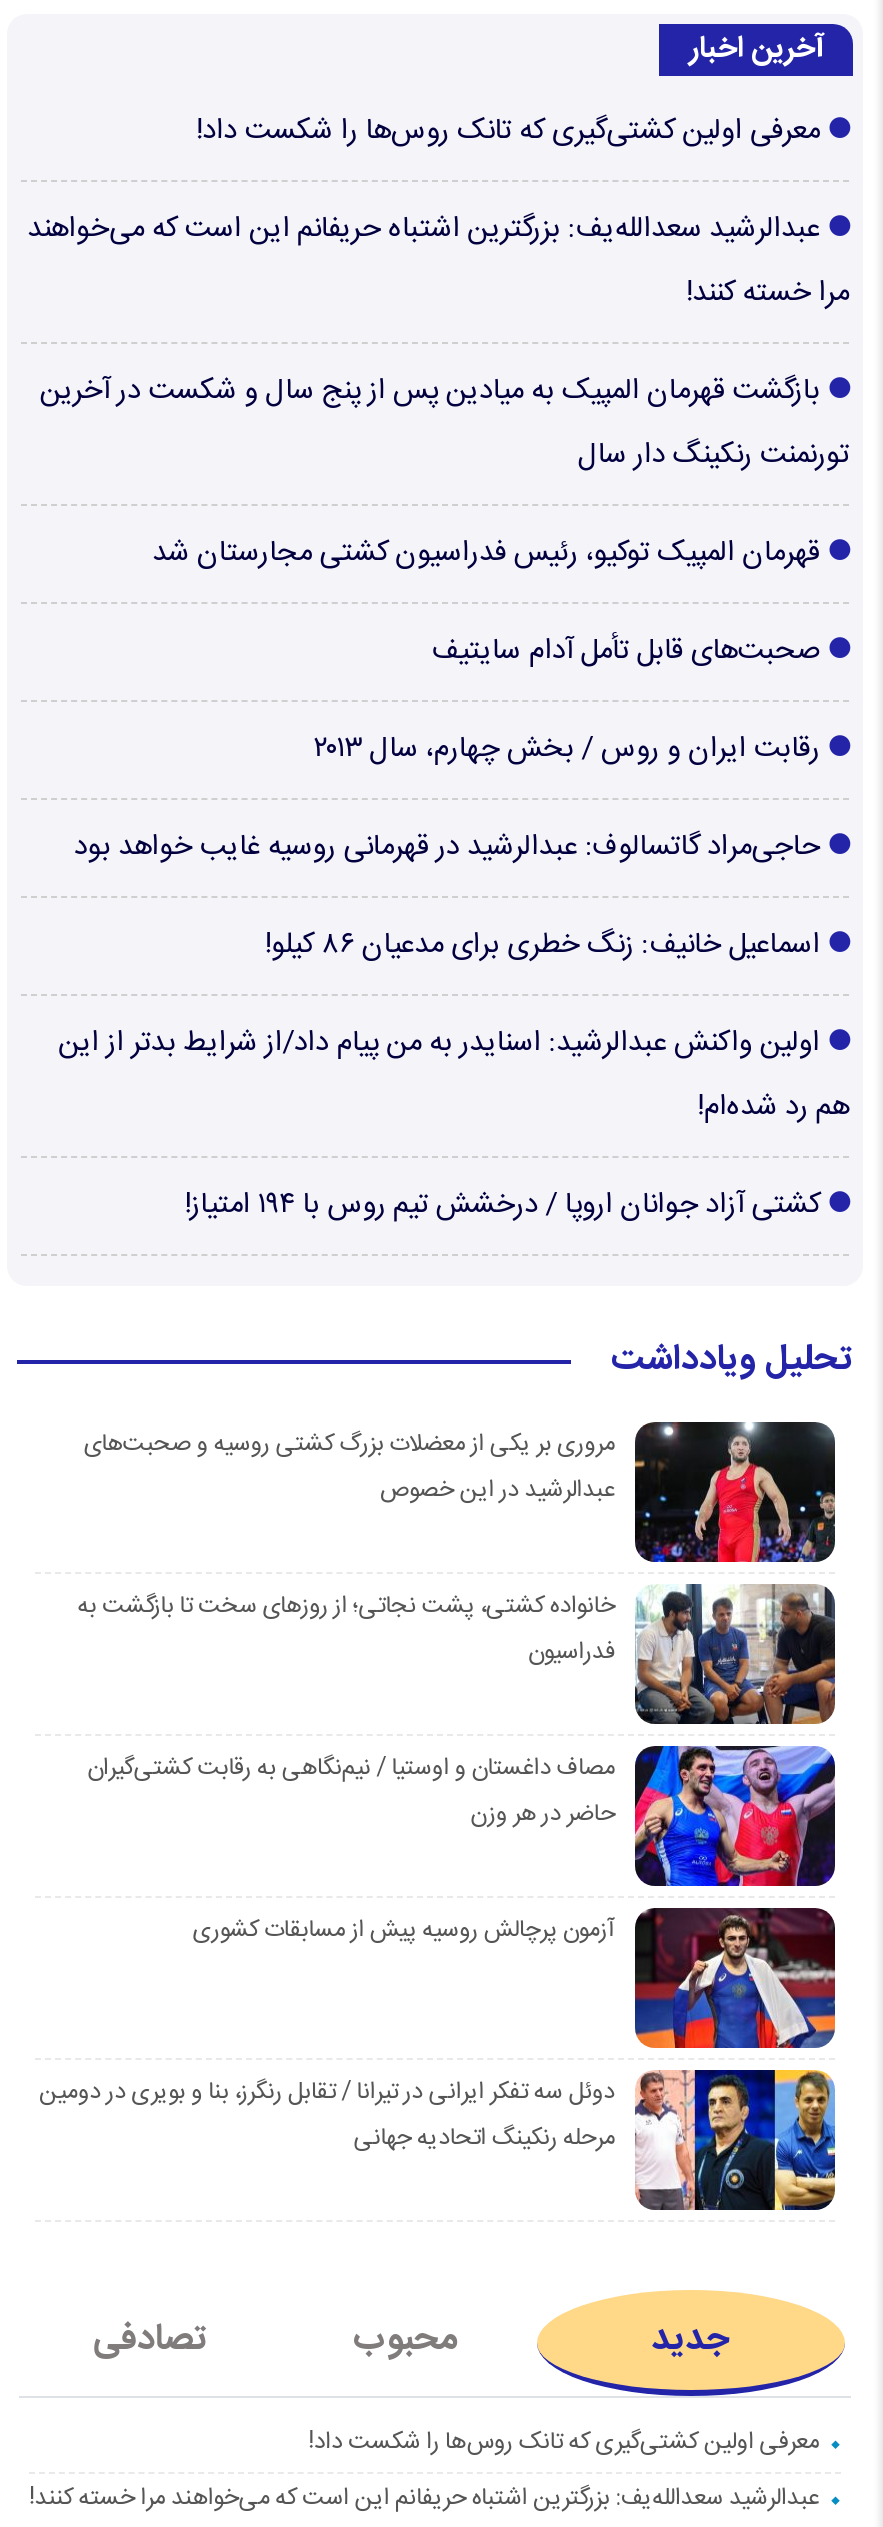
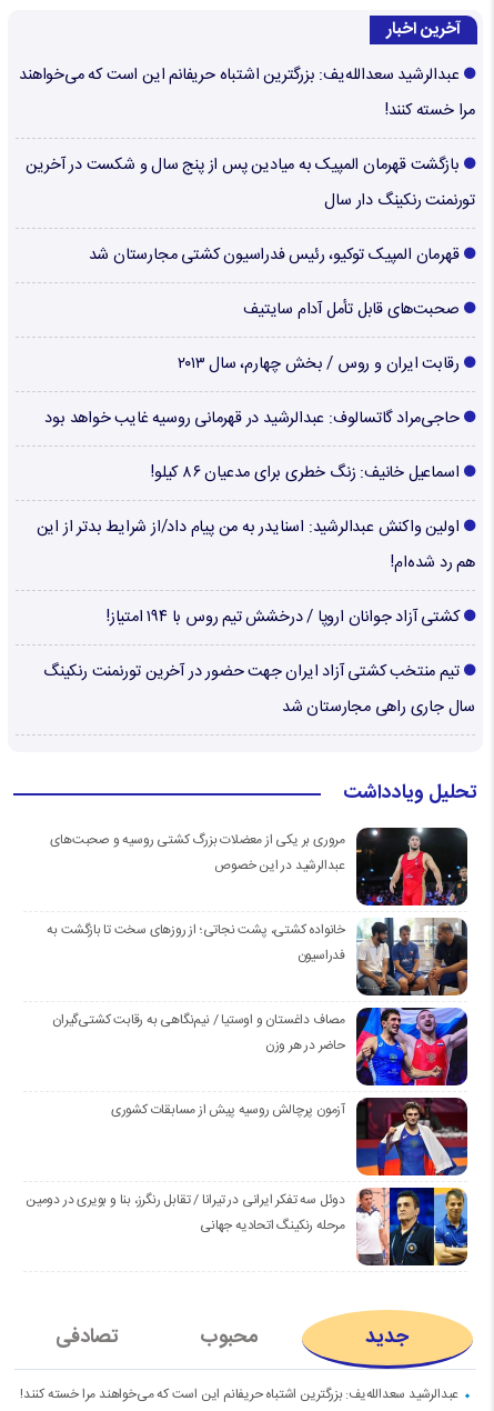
[197,108,820,156] معرفی اولین کشتی‌گیری که تانک روس‌ها را شکست داد! -> none
moved [27,206,849,1132] -> [19,62,475,577]: عبدالرشید سعدالله‌یف: بزرگترین اشتباه حریفانم این است که می‌خواهند | مرا خسته کنند! | بازگشت قهرمان المپیک به میادین پس از پنج سال و شکست در آخرین | ... | اولین واکنش عبدالرشید: اسنایدر به من پیام داد/از شرایط بدتر از این | هم رد شده‌ام!
none -> [43,659,475,721] تیم منتخب کشتی آزاد ایران جهت حضور در آخرین تورنمنت رنکینگ | سال جاری راهی مجارستان شد
moved [39,1332,853,2370] -> [26,778,477,1354]: [image] | تحلیل ویادداشت | مروری بر یکی از معضلات بزرگ کشتی روسیه و صحبت‌های | ... | محبوب | تصادفی
[308,2422,819,2462] معرفی اولین کشتی‌گیری که تانک روس‌ها را شکست داد! -> none

